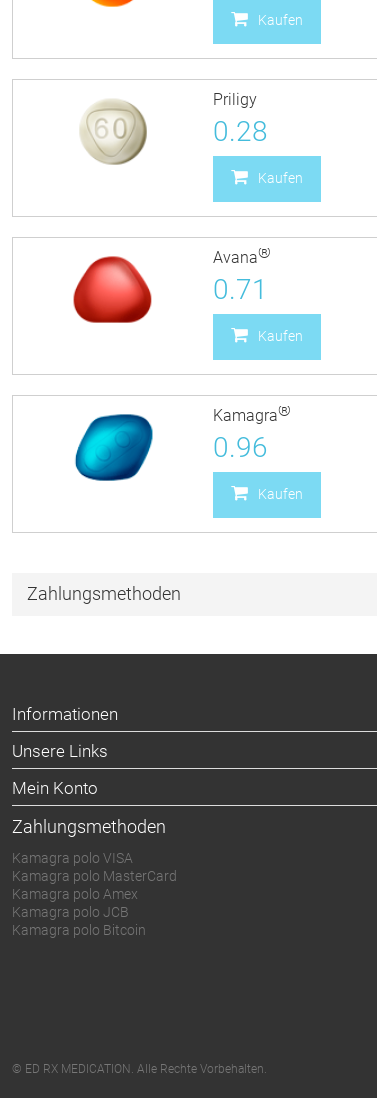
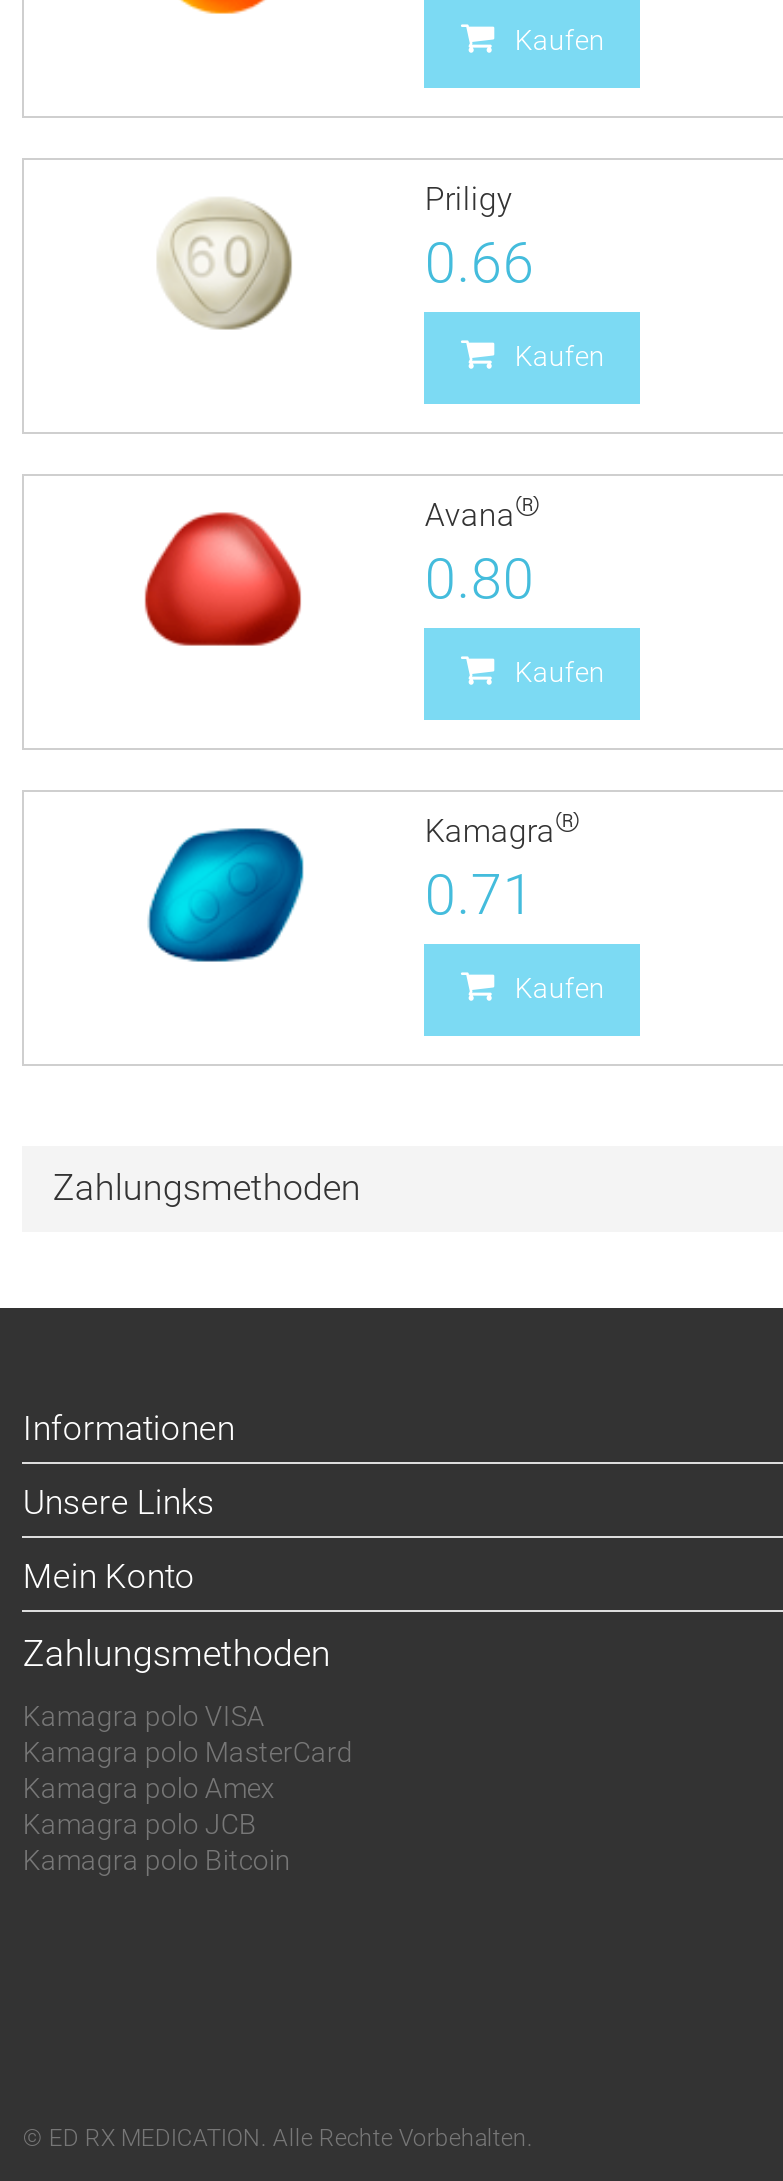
[213,115,268,148] 0.28 -> [425,230,535,296] 0.66
[213,273,268,306] 0.71 -> [425,546,535,612] 0.80
[213,431,268,464] 0.96 -> [425,862,535,928] 0.71

